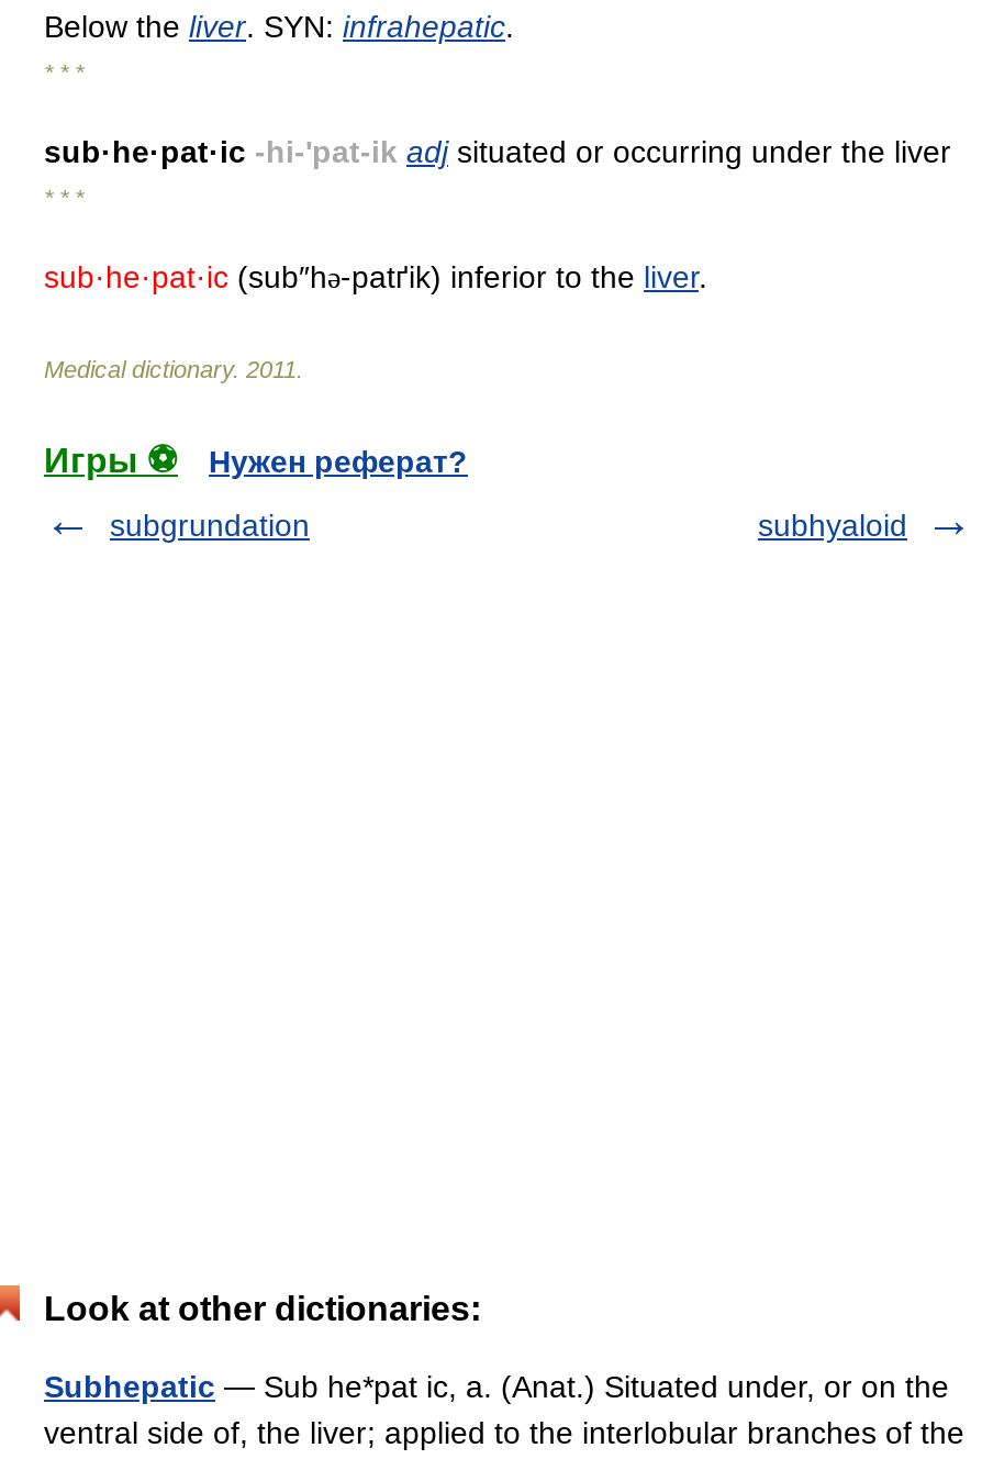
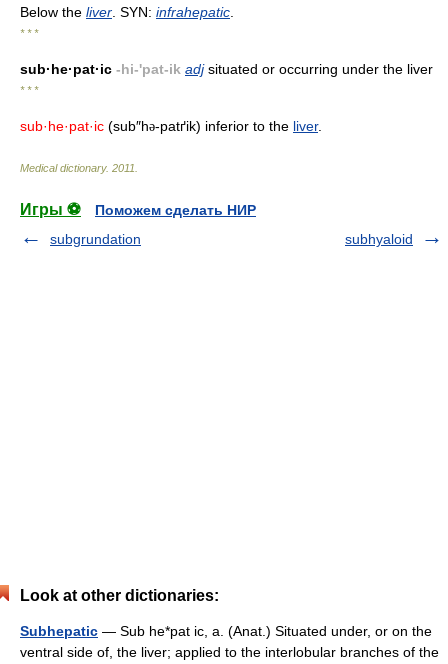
[209,444,468,479] Нужен реферат? -> [95,202,256,218] Поможем сделать НИР

